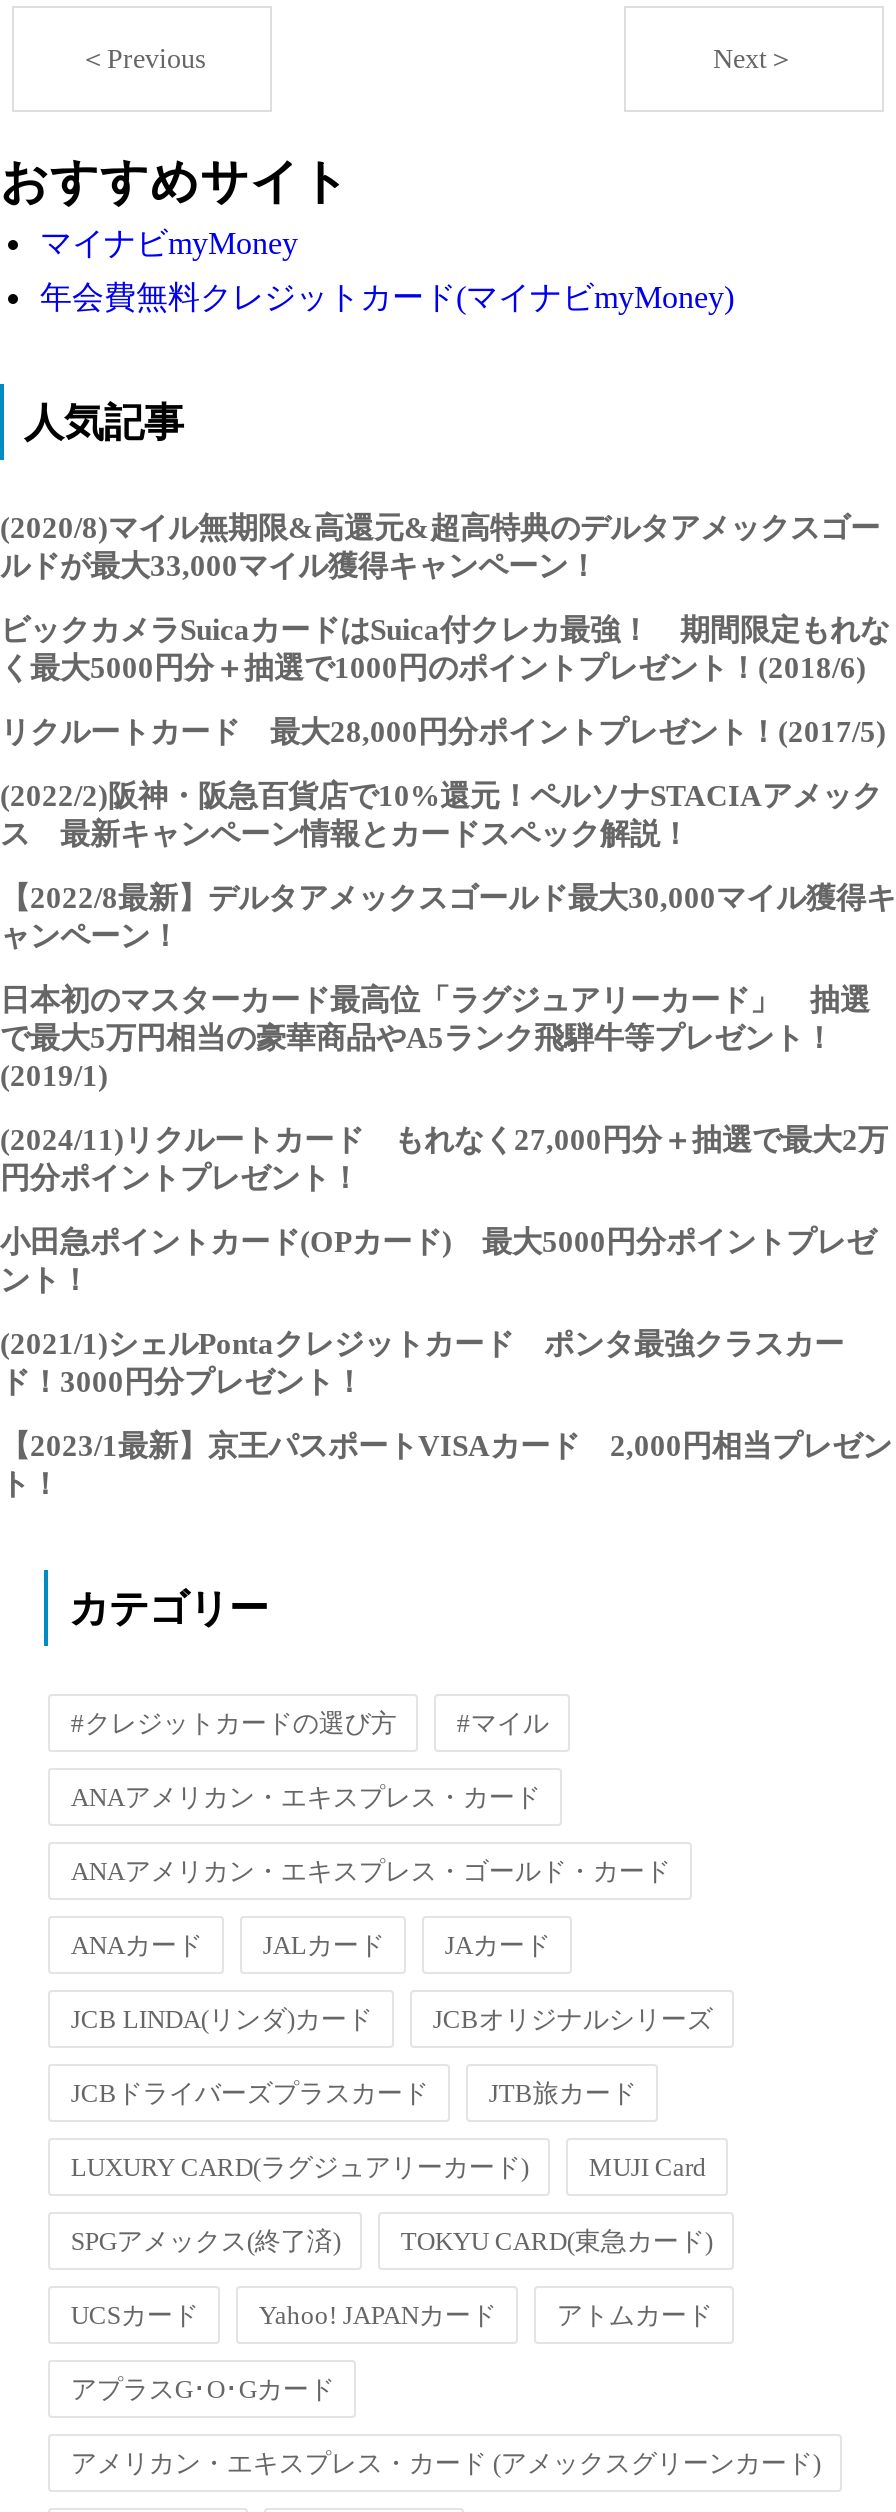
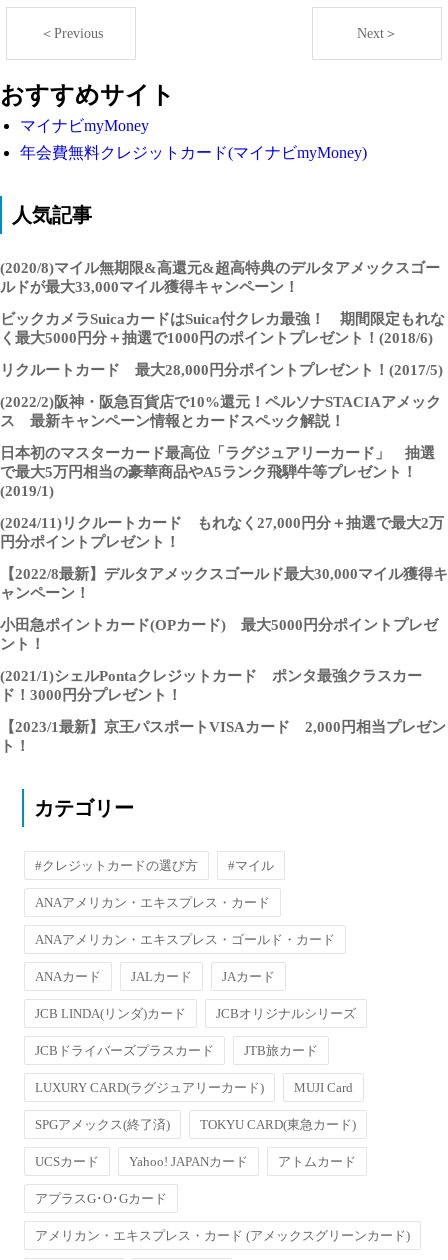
moved [0,882,896,952] -> [0,566,448,601]: 【2022/8最新】デルタアメックスゴールド最大30,000マイル獲得キ | ャンペーン！
moved [0,984,888,1194] -> [0,445,444,550]: 日本初のマスターカード最高位「ラグジュアリーカード」 抽選 | で最大5万円相当の豪華商品やA5ランク飛騨牛等プレゼント！ | (2019/1) | (2024/11)リクルートカード もれなく27,000円分＋抽選で最大2万 | 円分ポイントプレゼント！

